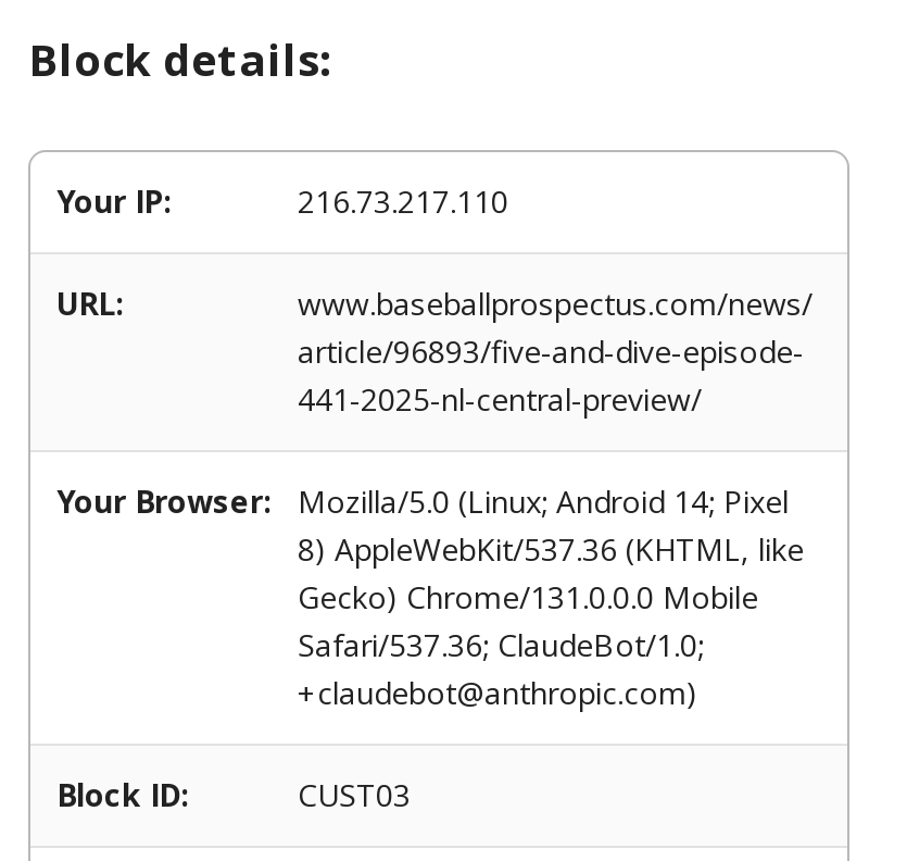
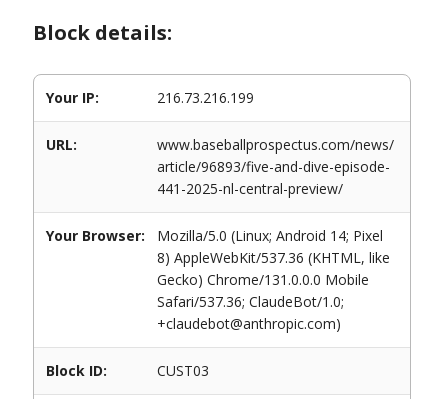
[298,180,508,222] 216.73.217.110 -> [157,88,254,107] 216.73.216.199

